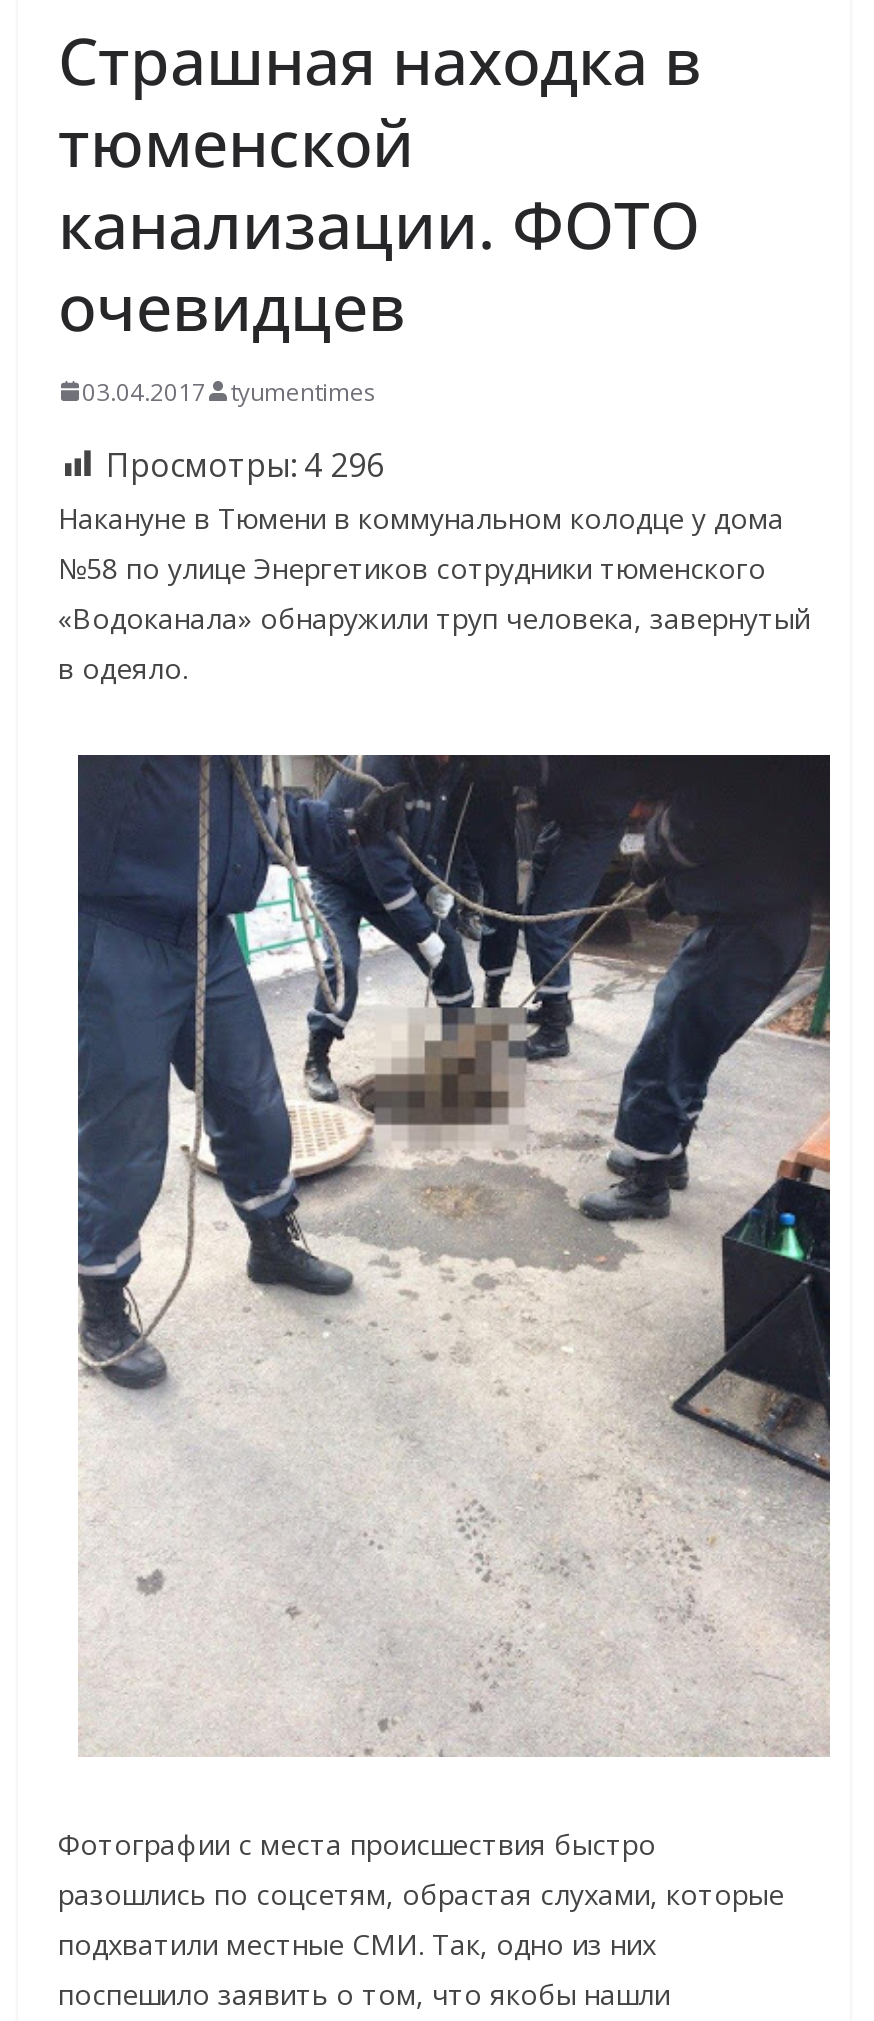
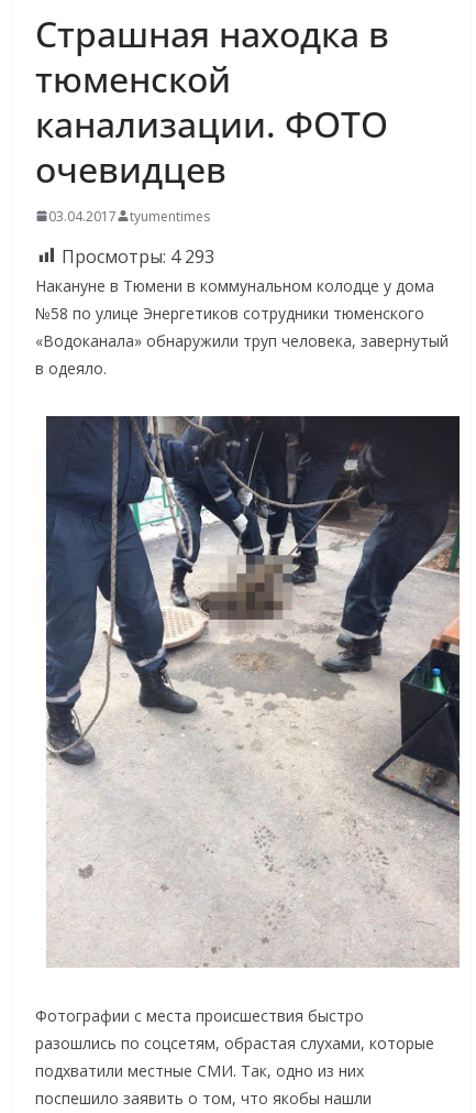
[106,442,384,486] Просмотры: 4 296 -> [62,244,214,268] Просмотры: 4 293

